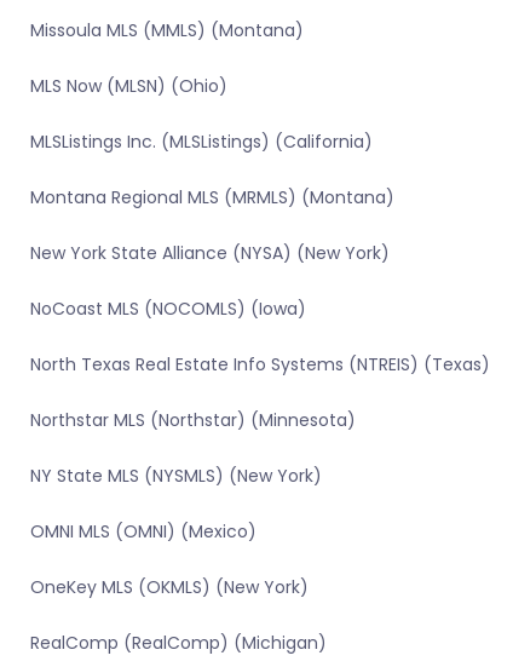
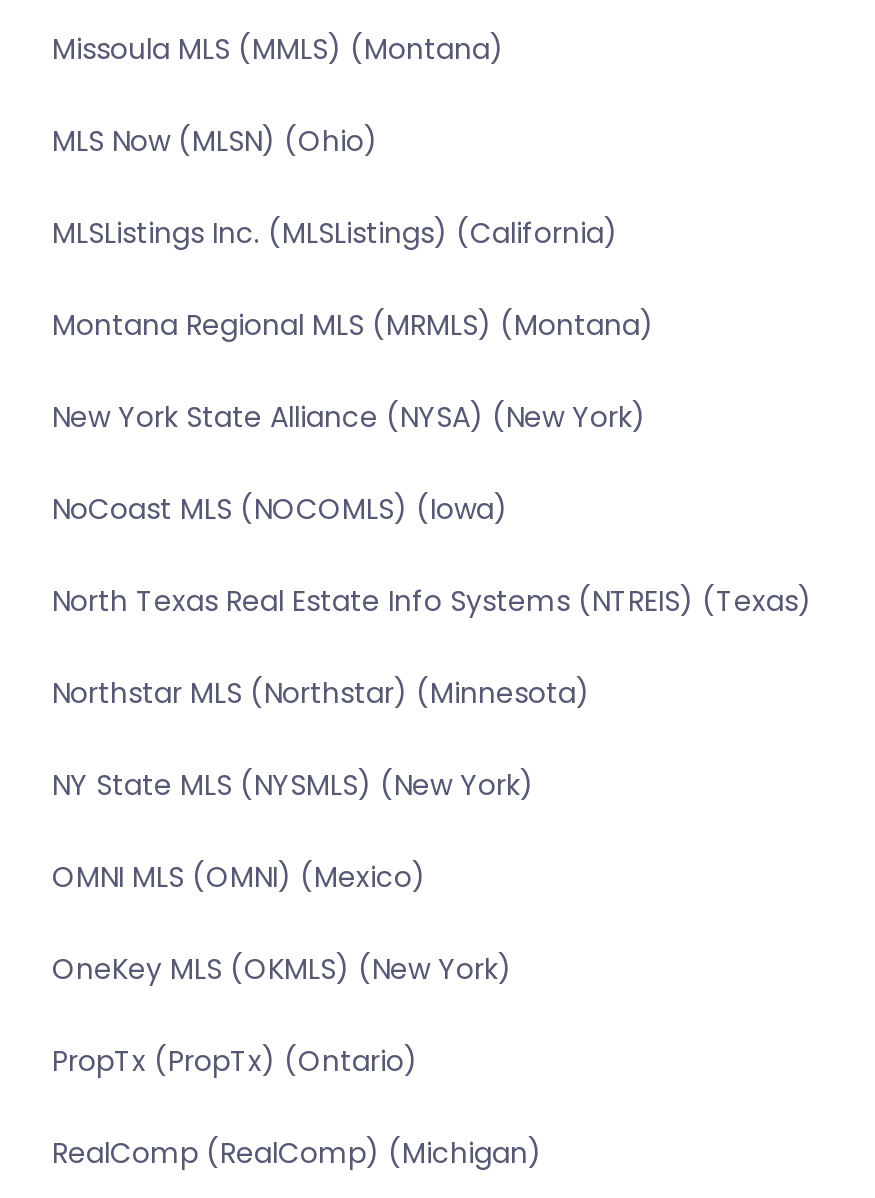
none -> [52,1041,418,1081] PropTx (PropTx) (Ontario)

